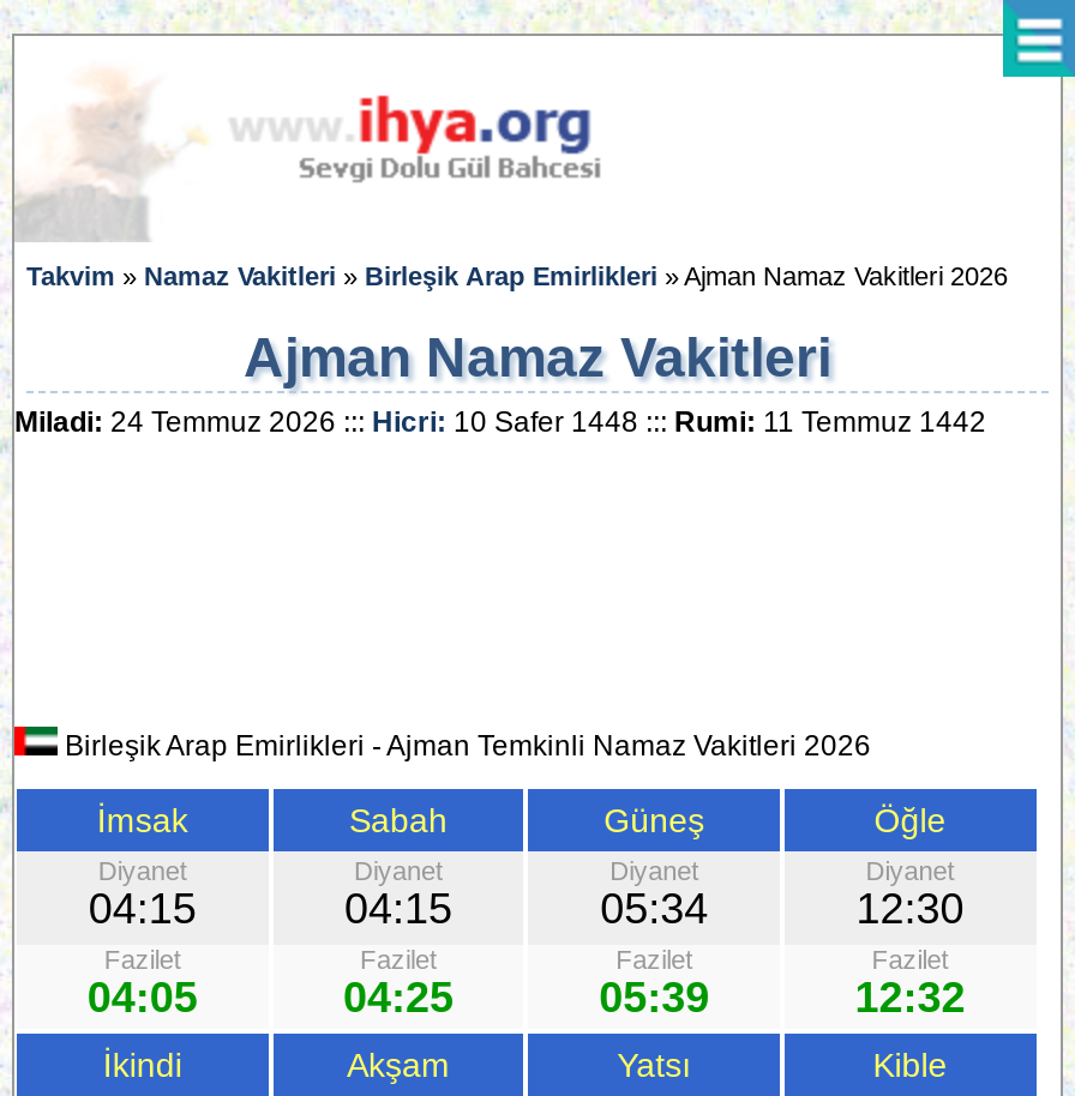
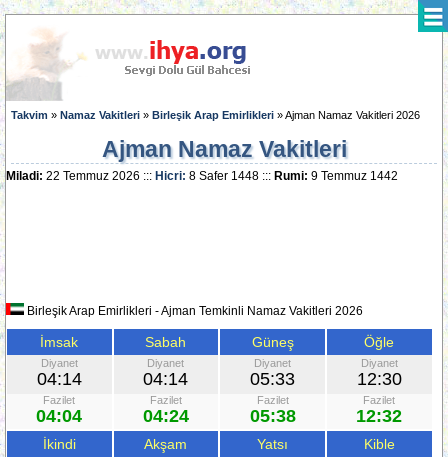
[14,405,986,439] Miladi: 24 Temmuz 2026 ::: Hicri: 10 Safer 1448 ::: Rumi: 11 Temmuz 1442 -> [6,169,398,183] Miladi: 22 Temmuz 2026 ::: Hicri: 8 Safer 1448 ::: Rumi: 9 Temmuz 1442
[88,885,196,933] 04:15 -> [37,369,82,389] 04:14
[344,885,452,933] 04:15 -> [143,369,188,389] 04:14
[600,885,708,933] 05:34 -> [250,369,295,389] 05:33
[87,974,197,1022] 04:05 -> [36,406,82,426] 04:04
[343,974,453,1022] 04:25 -> [143,406,189,426] 04:24
[599,974,709,1022] 05:39 -> [250,406,296,426] 05:38

